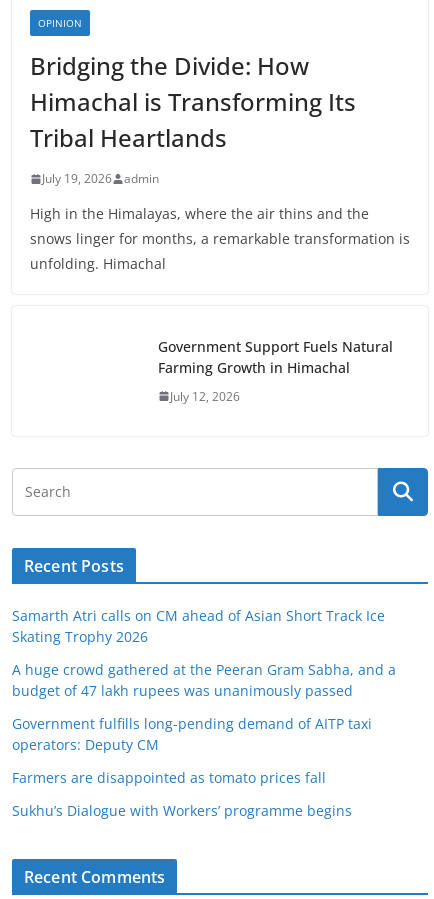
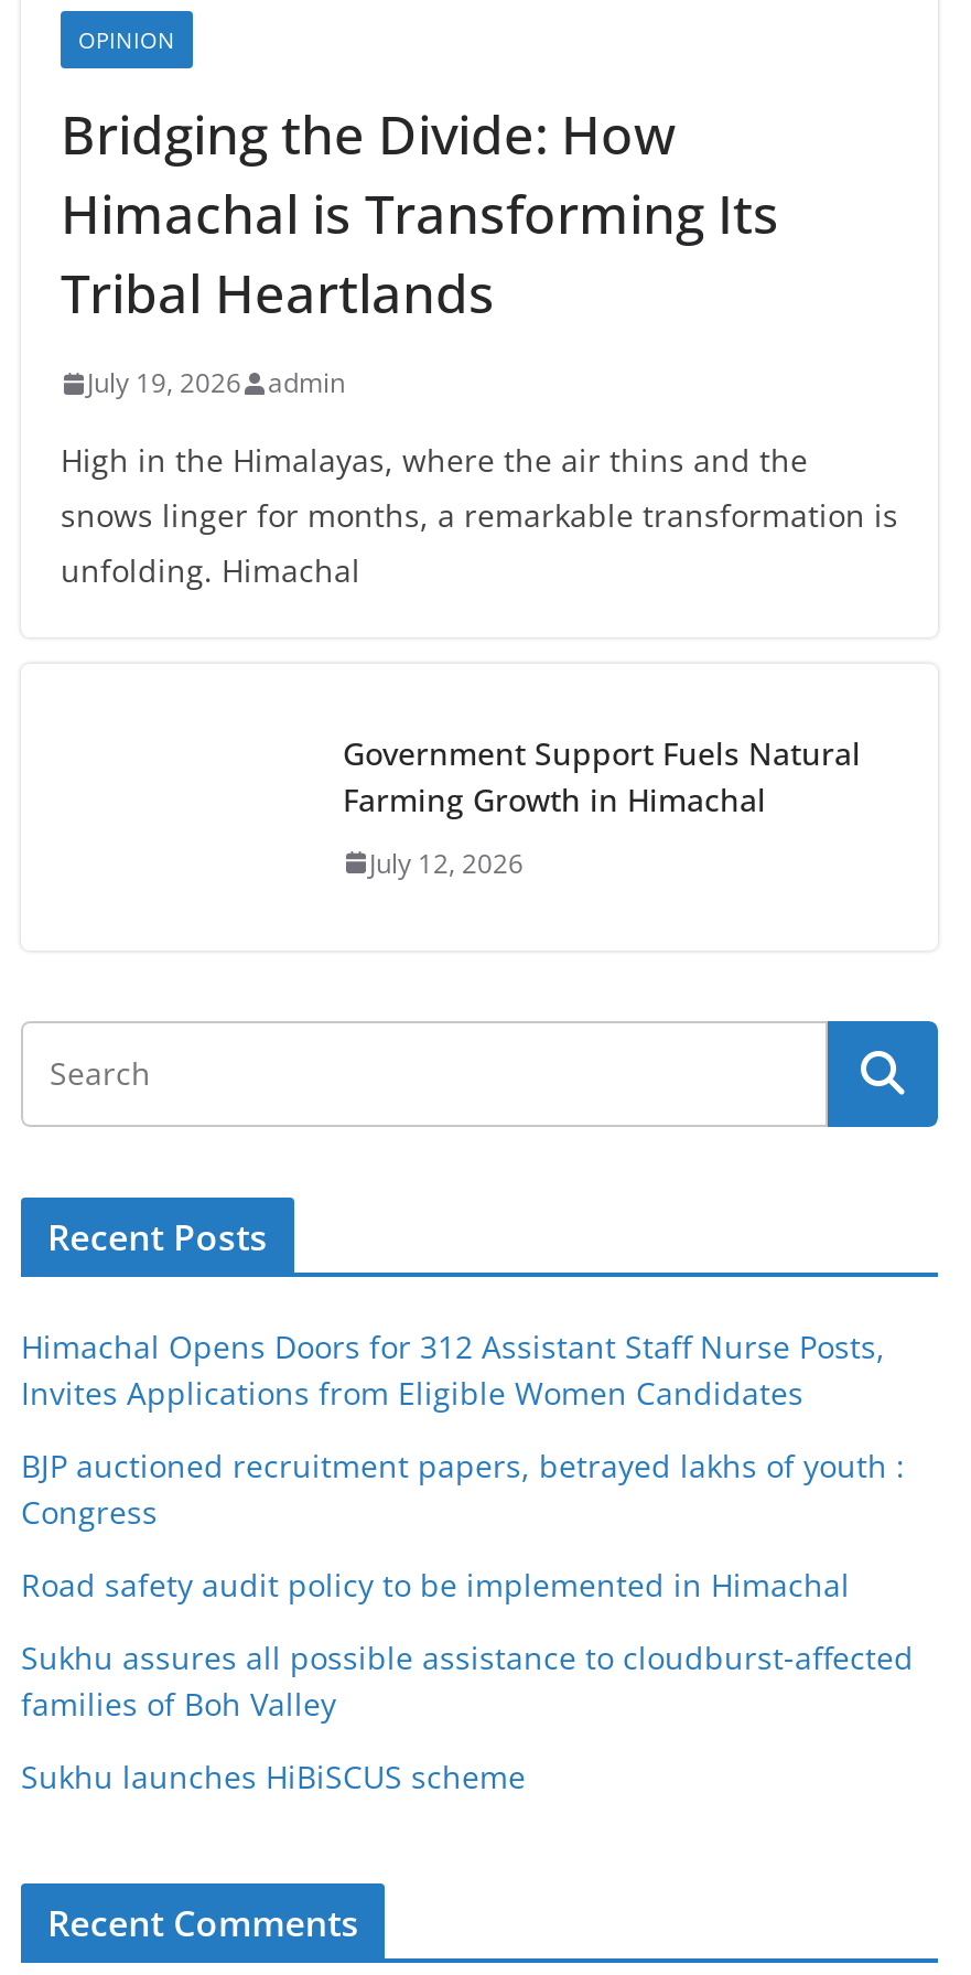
[12,606,385,646] Samarth Atri calls on CM ahead of Asian Short Track Ice | Skating Trophy 2026 -> [21,1326,885,1414] Himachal Opens Doors for 312 Assistant Staff Nurse Posts, | Invites Applications from Eligible Women Candidates
[12,660,396,700] A huge crowd gathered at the Peeran Gram Sabha, and a | budget of 47 lakh rupees was unanimously passed -> [21,1445,905,1533] BJP auctioned recruitment papers, betrayed lakhs of youth : | Congress
[12,714,372,754] Government fulfills long-pending demand of AITP taxi | operators: Deputy CM -> [21,1564,850,1606] Road safety audit policy to be implemented in Himachal
[12,768,326,787] Farmers are disappointed as tomato prices fall -> [21,1637,914,1725] Sukhu assures all possible assistance to cloudburst-affected | families of Boh Valley
[12,801,352,820] Sukhu’s Dialogue with Workers’ programme begins -> [21,1756,526,1798] Sukhu launches HiBiSCUS scheme

